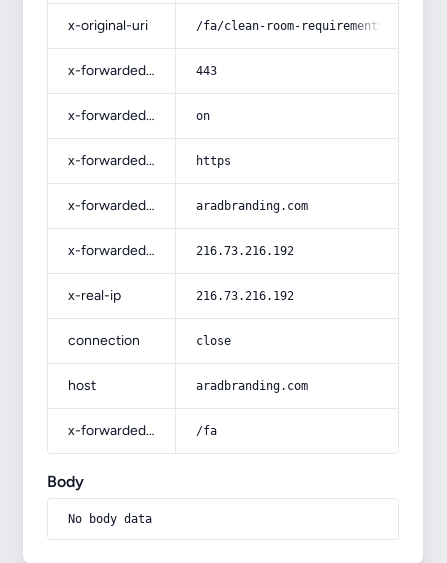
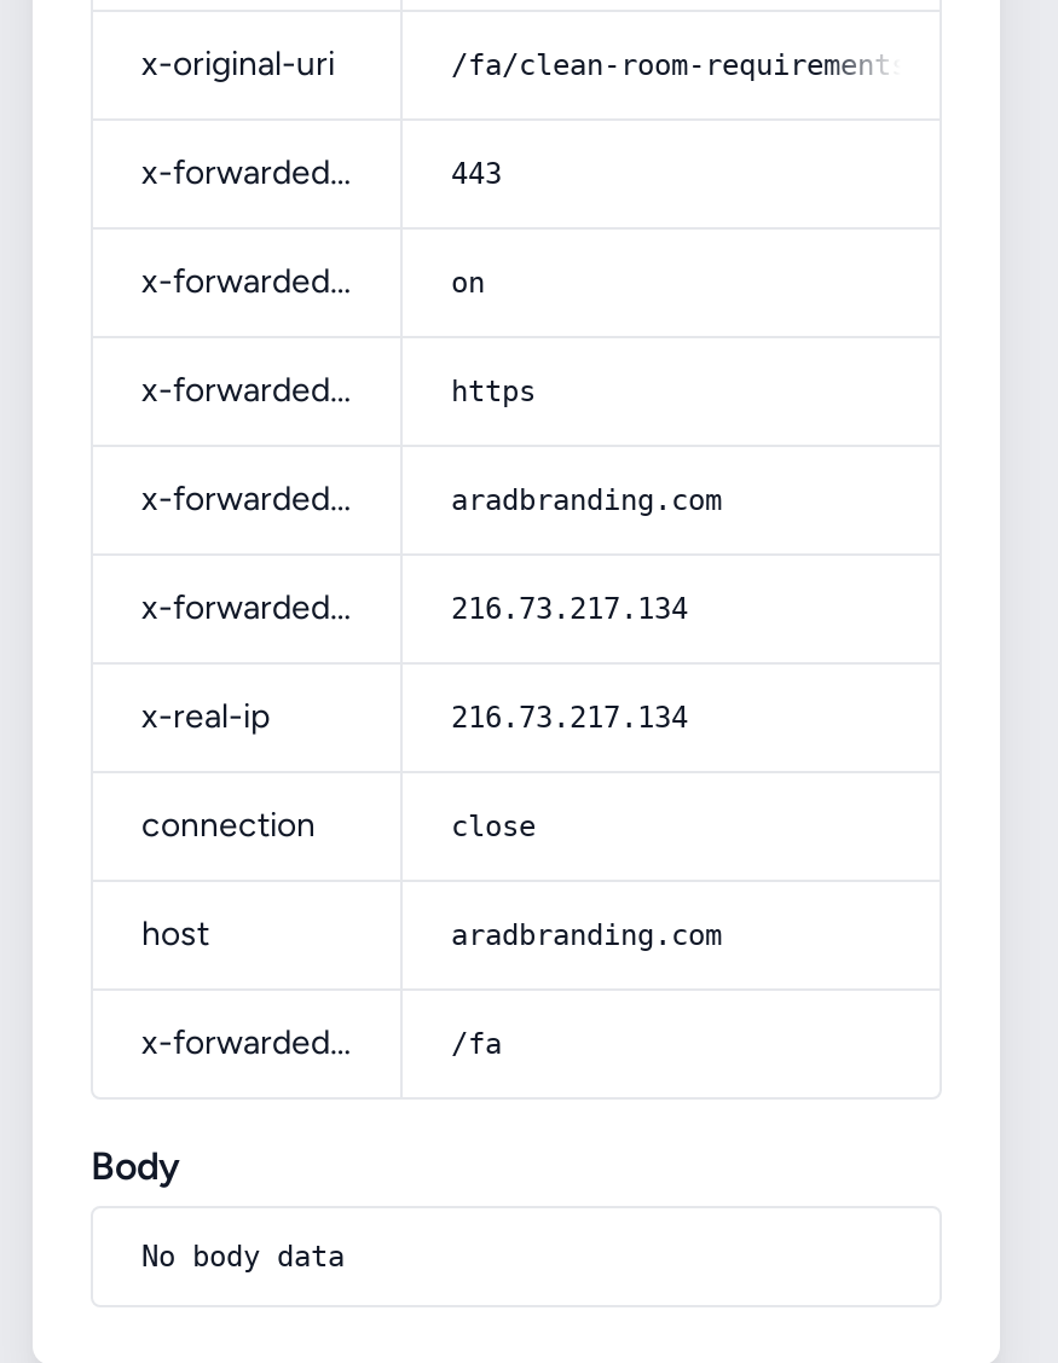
[196,244,294,258] 216.73.216.192 -> [451,592,688,626] 216.73.217.134
[196,289,294,303] 216.73.216.192 -> [451,701,688,735] 216.73.217.134

